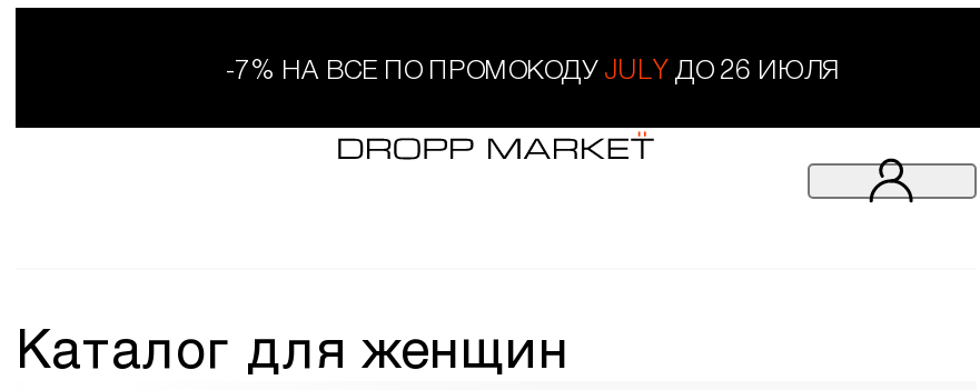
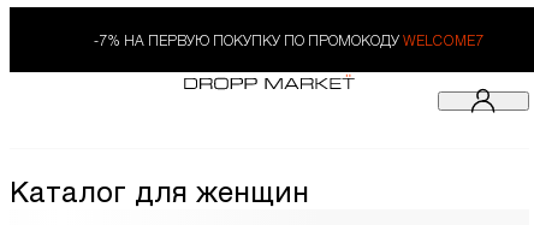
[226,52,838,83] -7% НА ВСЕ ПО ПРОМОКОДУ JULY ДО 26 ИЮЛЯ -> [94,31,483,48] -7% НА ПЕРВУЮ ПОКУПКУ ПО ПРОМОКОДУ WELCOME7

